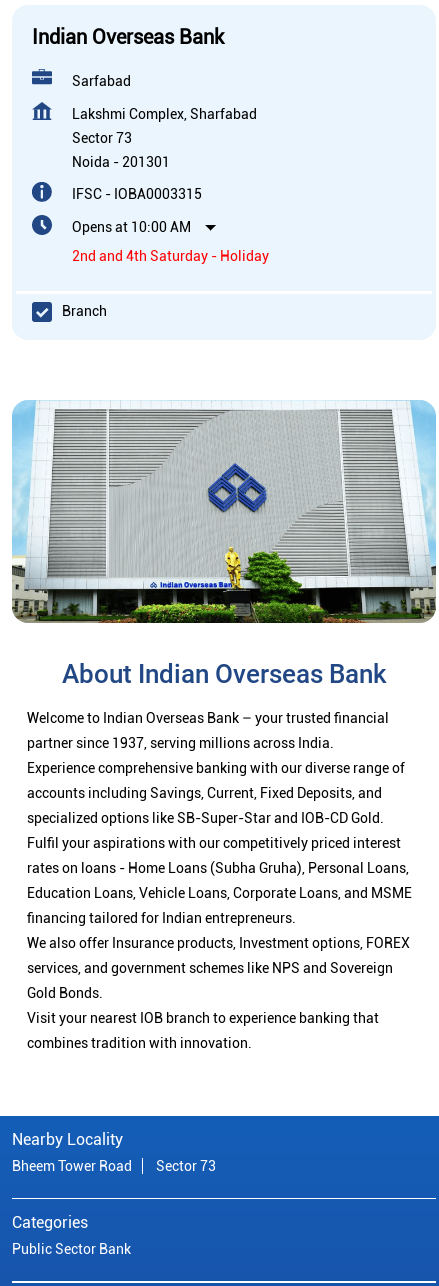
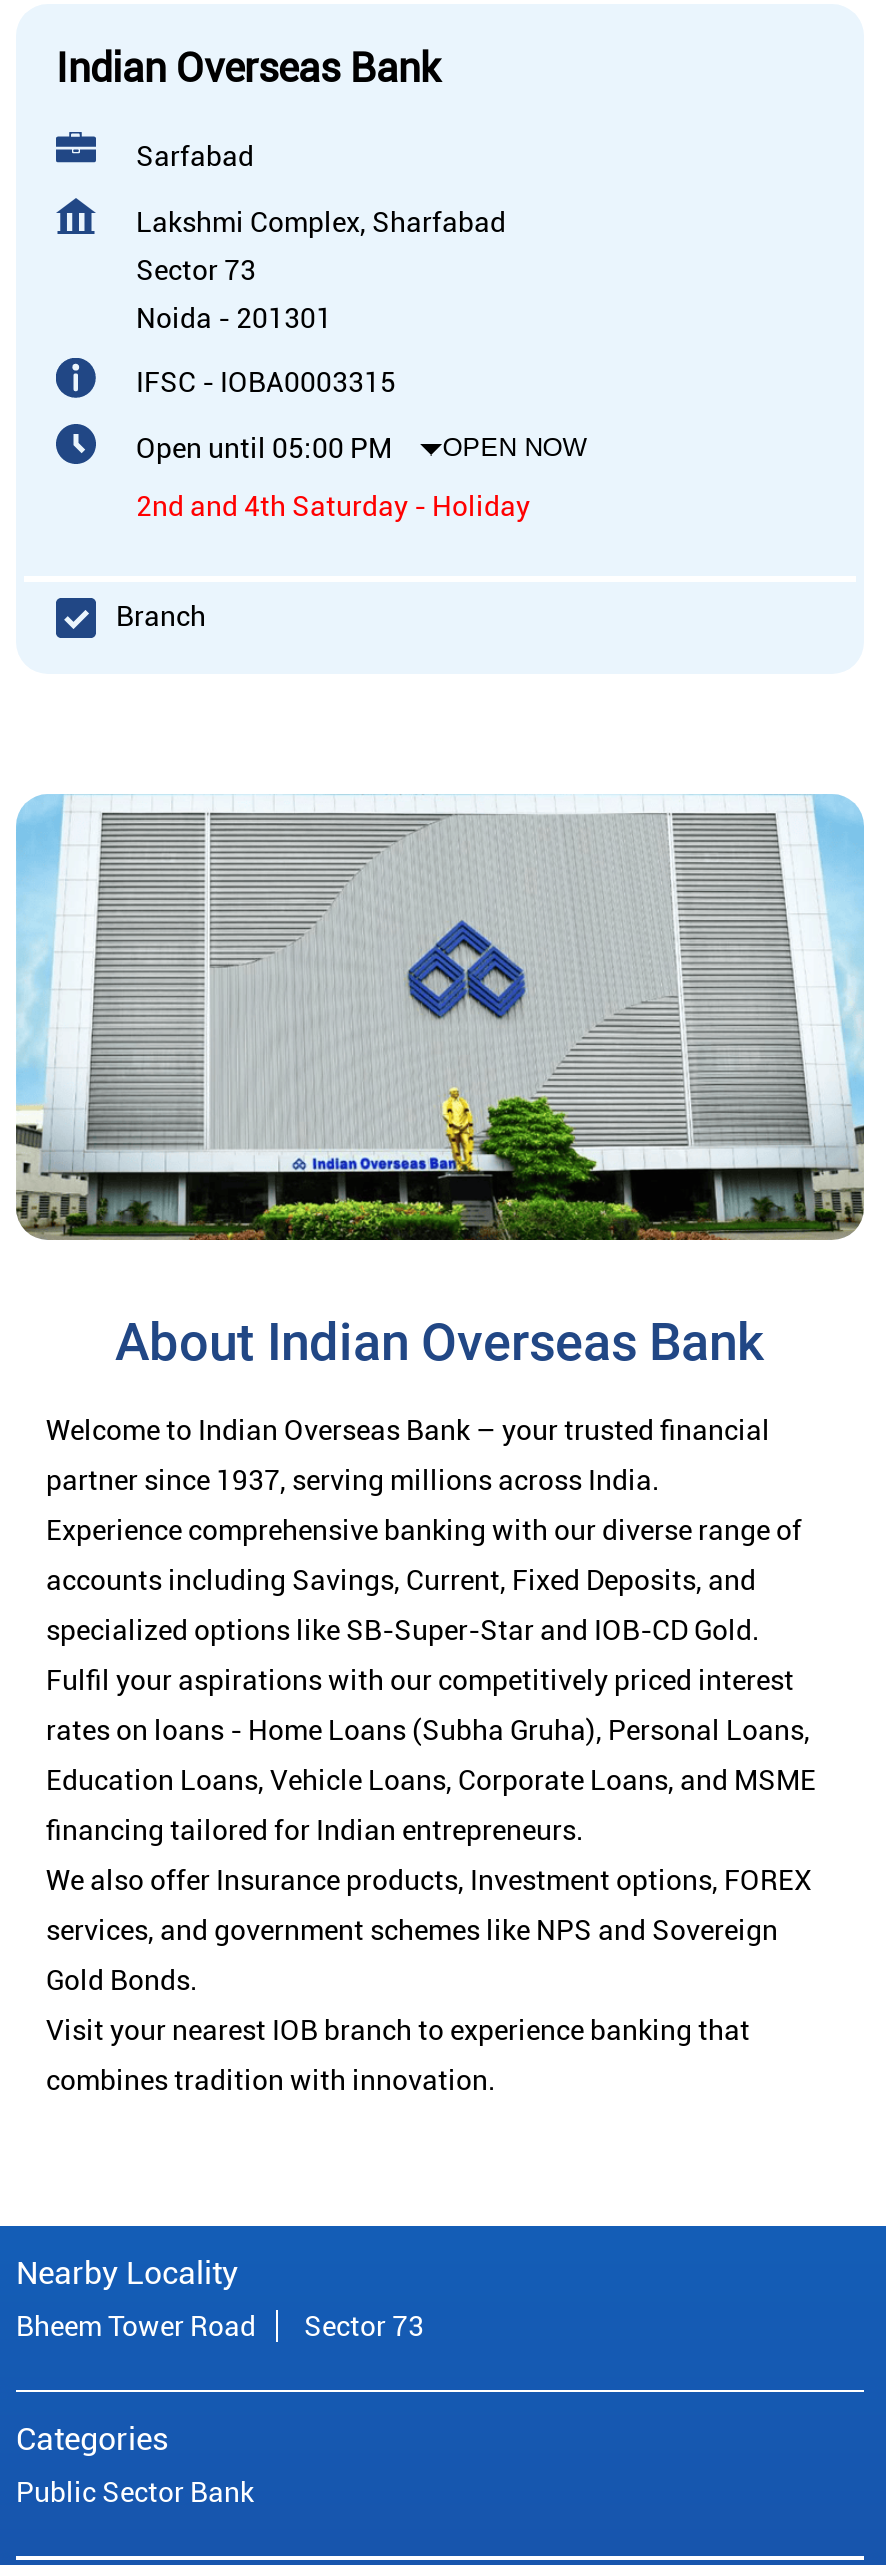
[72,219,191,235] Opens at 10:00 AM -> [136,432,586,464] Open until 05:00 PM | OPEN NOW

